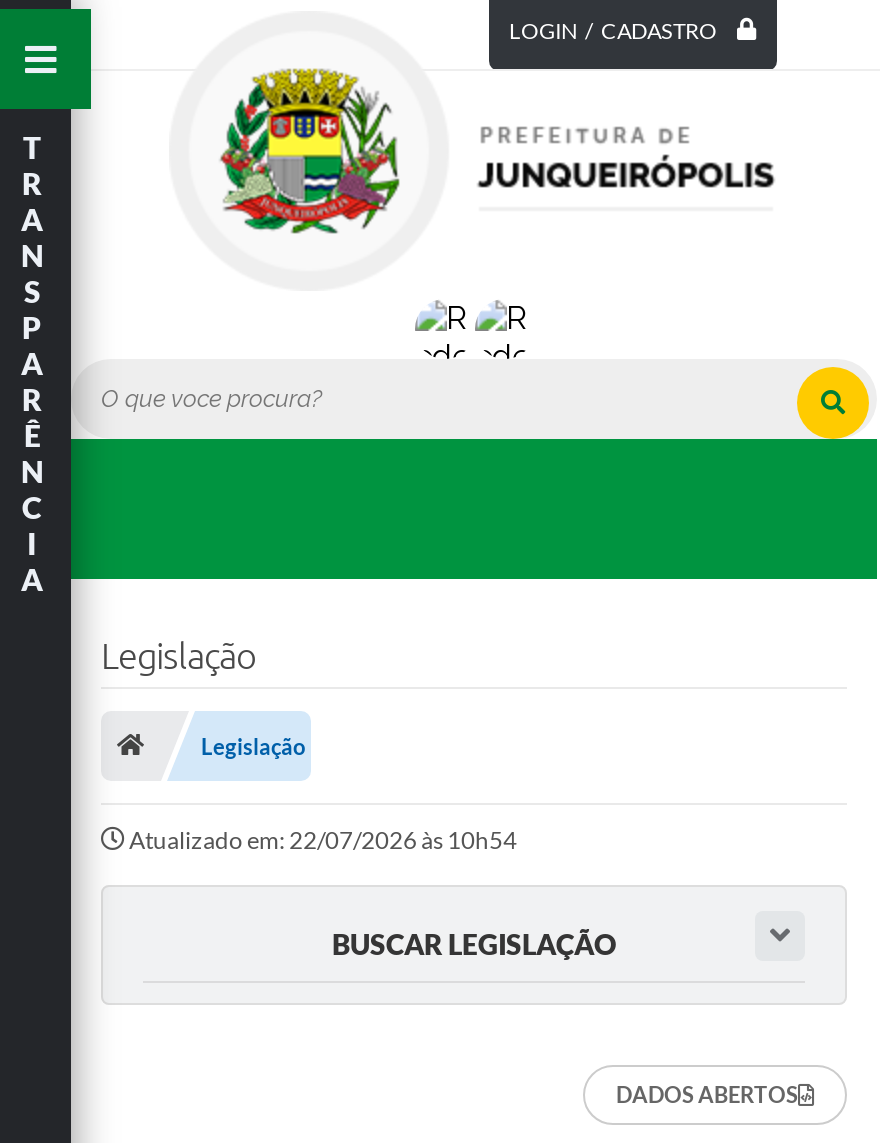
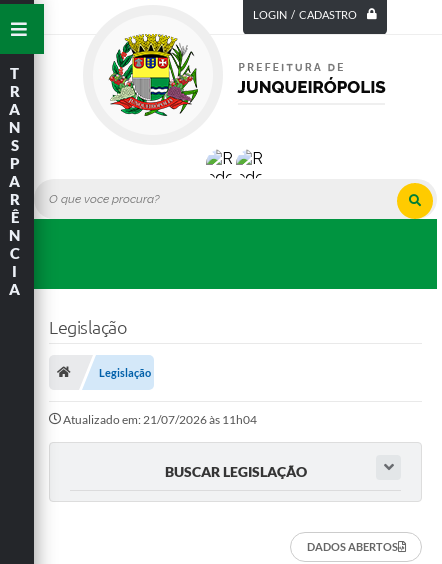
[129,825,517,855] Atualizado em: 22/07/2026 às 10h54 -> [63,412,257,427] Atualizado em: 21/07/2026 às 11h04

